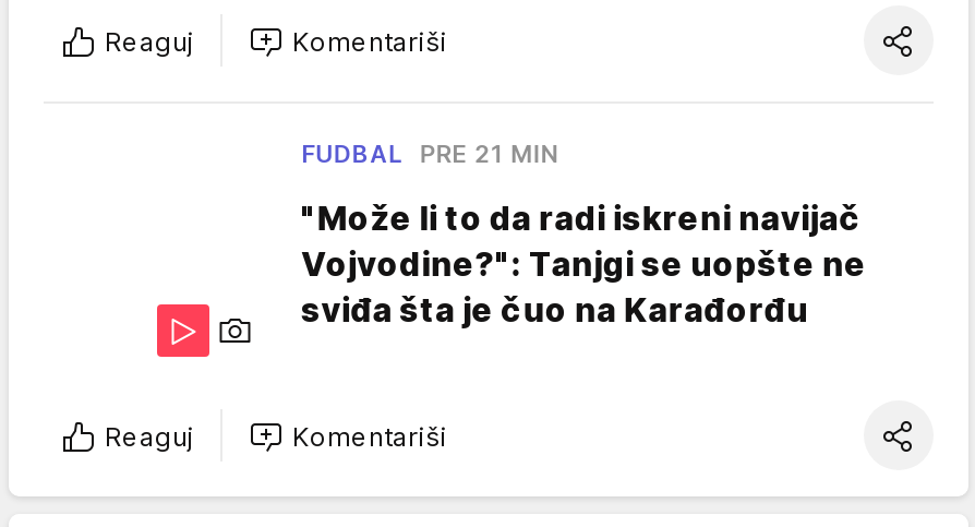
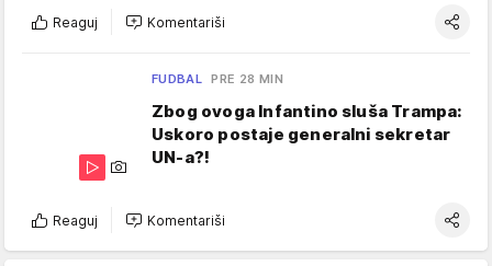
[301,139,558,169] FUDBAL PRE 21 MIN -> [152,71,283,86] FUDBAL PRE 28 MIN
[301,197,866,331] "Može li to da radi iskreni navijač | Vojvodine?": Tanjgi se uopšte ne | sviđa šta je čuo na Karađorđu -> [152,101,463,167] Zbog ovoga Infantino sluša Trampa: | Uskoro postaje generalni sekretar | UN-a?!

